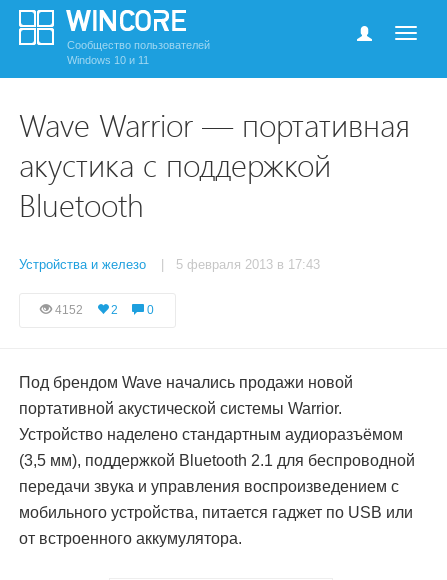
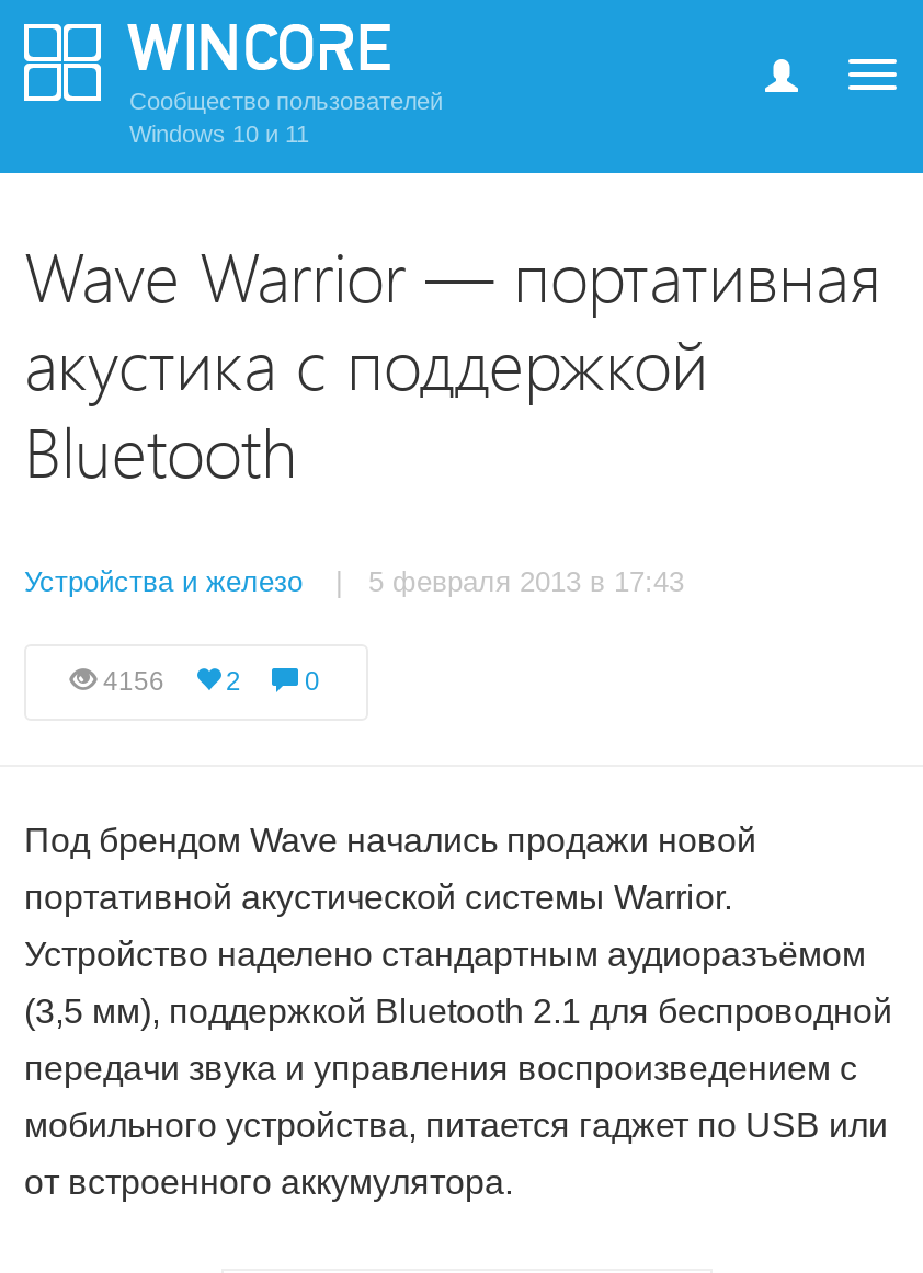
[52,303,154,317] 4152 2 0 -> [96,666,320,697] 4156 2 0

